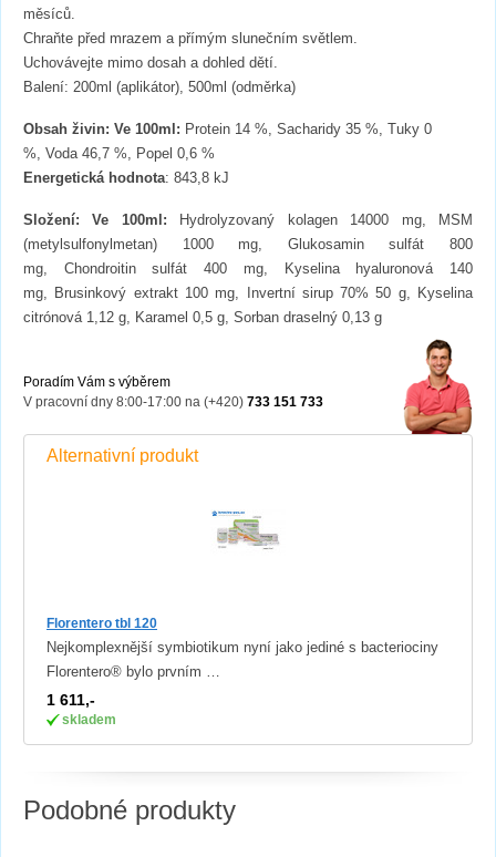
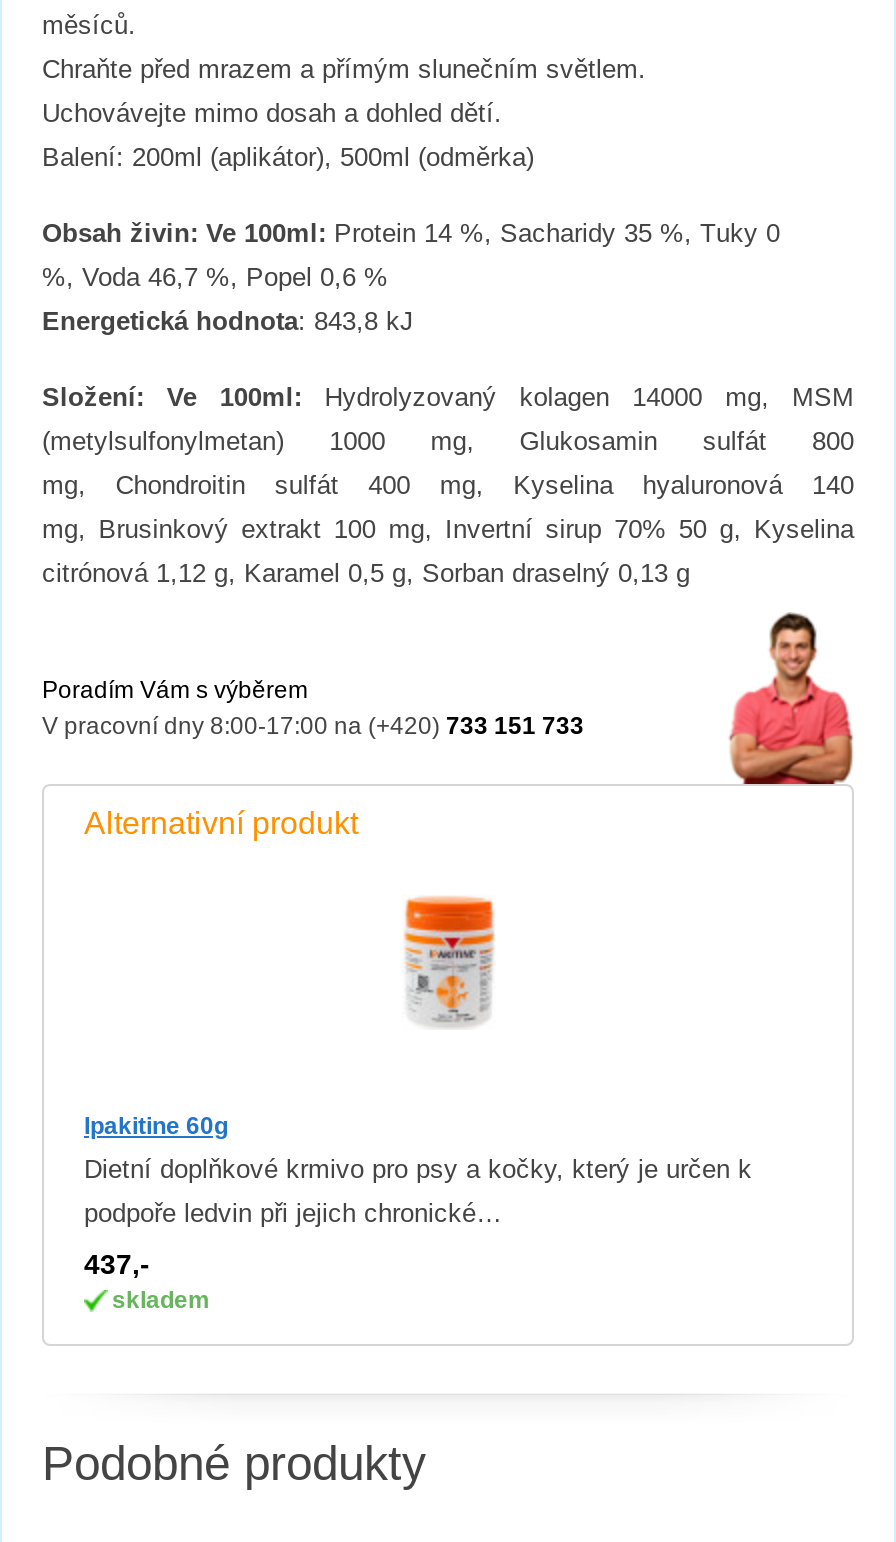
[211,496,280,569] [image] -> [384,894,502,1030] [image]
[46,615,157,631] Florentero tbl 120 -> [84,1111,228,1139] Ipakitine 60g
[46,638,438,655] Nejkomplexnější symbiotikum nyní jako jediné s bacteriociny -> [84,1153,752,1183] Dietní doplňkové krmivo pro psy a kočky, který je určen k
[46,663,220,679] Florentero® bylo prvním … -> [84,1197,502,1227] podpoře ledvin při jejich chronické…
[46,690,95,708] 1 611,- -> [84,1247,150,1279] 437,-

